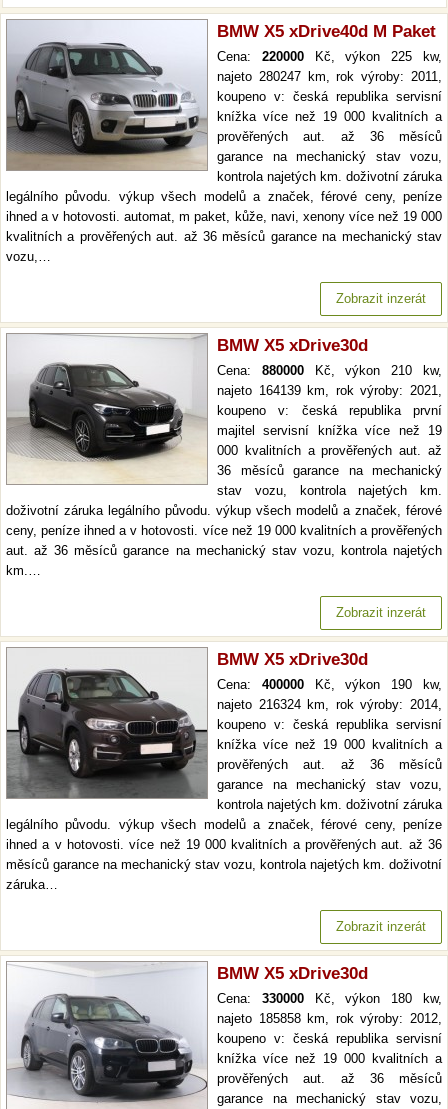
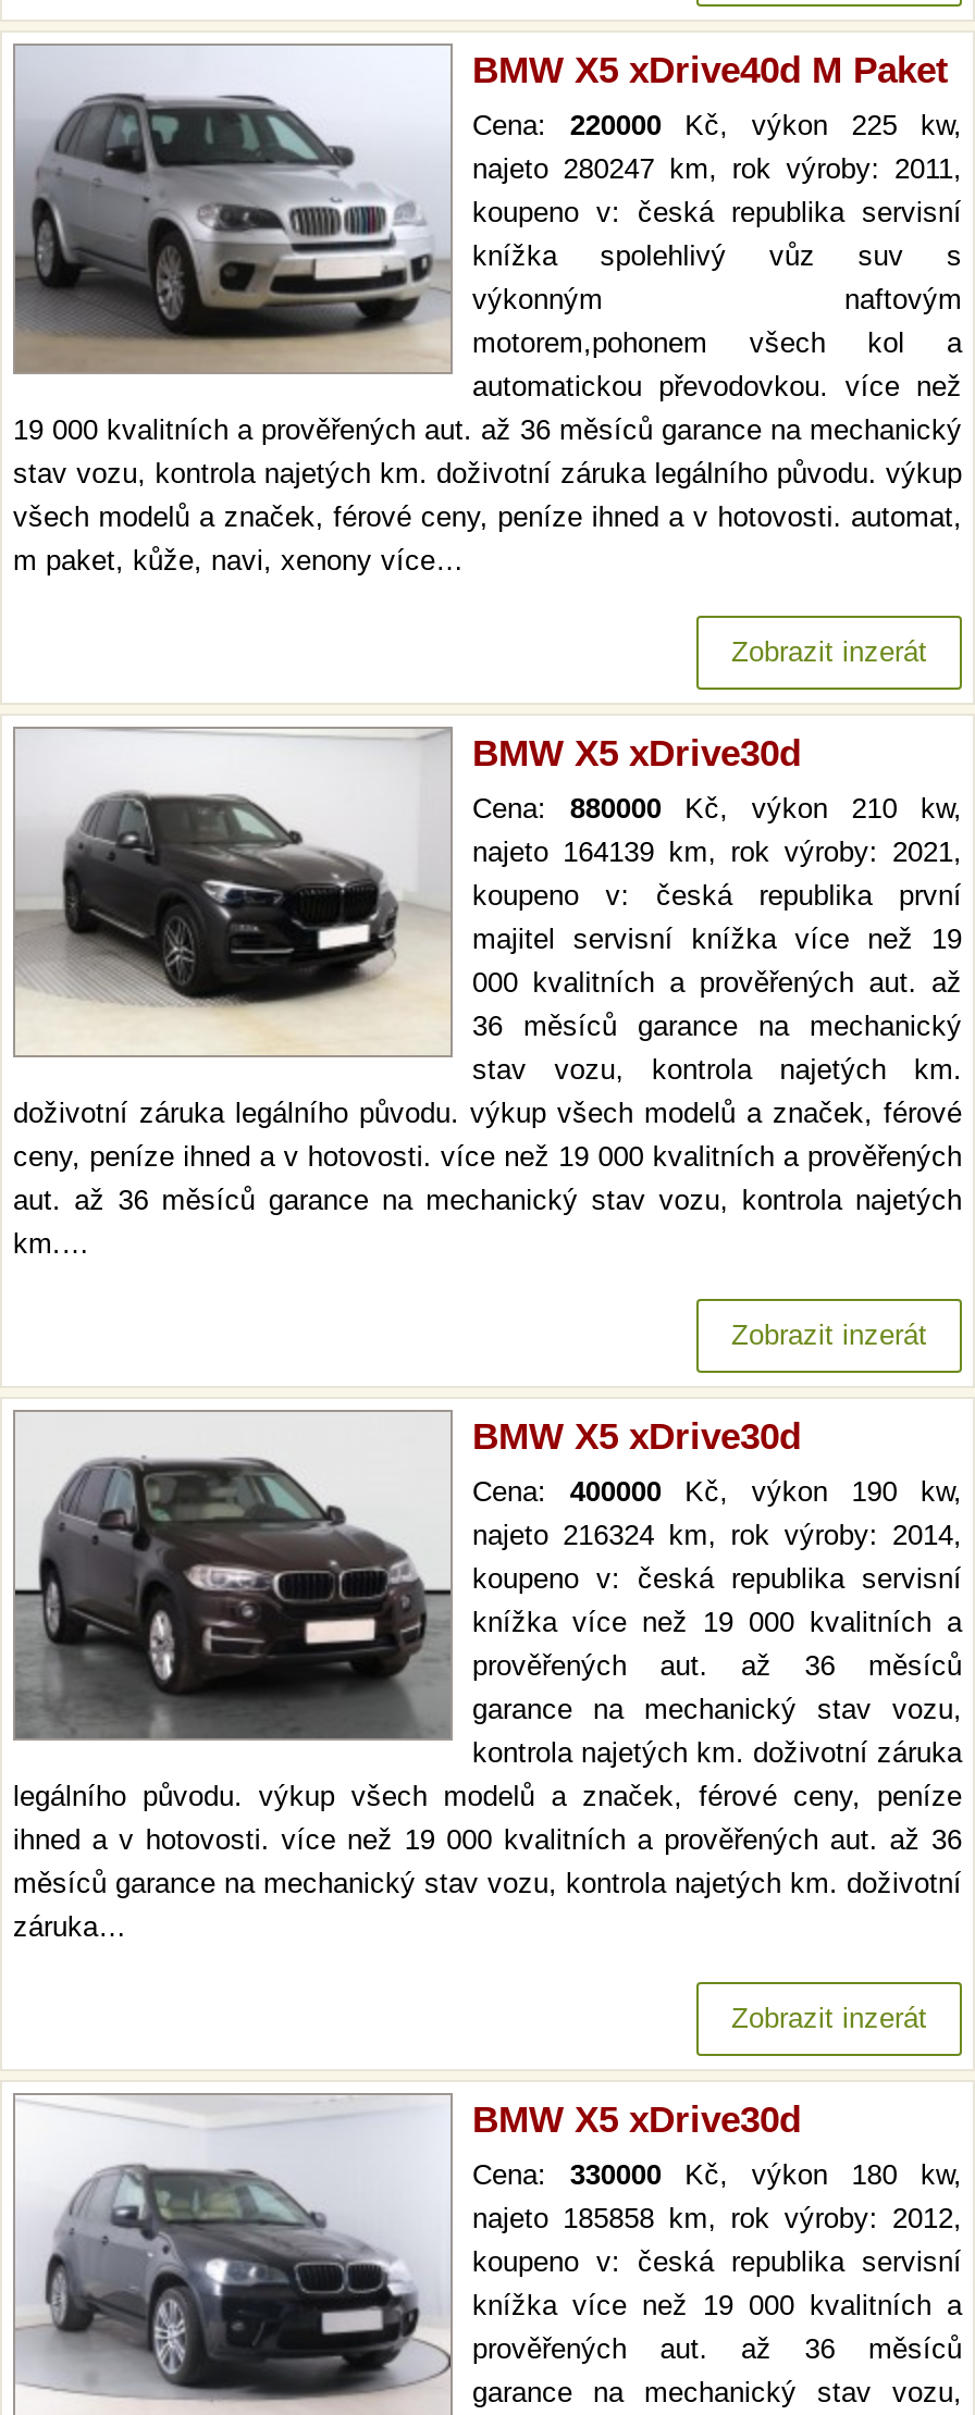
[6,109,442,264] knížka více než 19 000 kvalitních a | prověřených aut. až 36 měsíců | garance na mechanický stav vozu, | kontrola najetých km. doživotní záruka | legálního původu. výkup všech modelů a značek, férové ceny, peníze | ihned a v hotovosti. automat, m paket, kůže, navi, xenony více než 19 000 | kvalitních a prověřených aut. až 36 měsíců garance na mechanický stav | vozu,… -> [13,239,962,577] knížka spolehlivý vůz suv s | výkonným naftovým | motorem,pohonem všech kol a | automatickou převodovkou. více než | 19 000 kvalitních a prověřených aut. až 36 měsíců garance na mechanický | stav vozu, kontrola najetých km. doživotní záruka legálního původu. výkup | všech modelů a značek, férové ceny, peníze ihned a v hotovosti. automat, | m paket, kůže, navi, xenony více…

